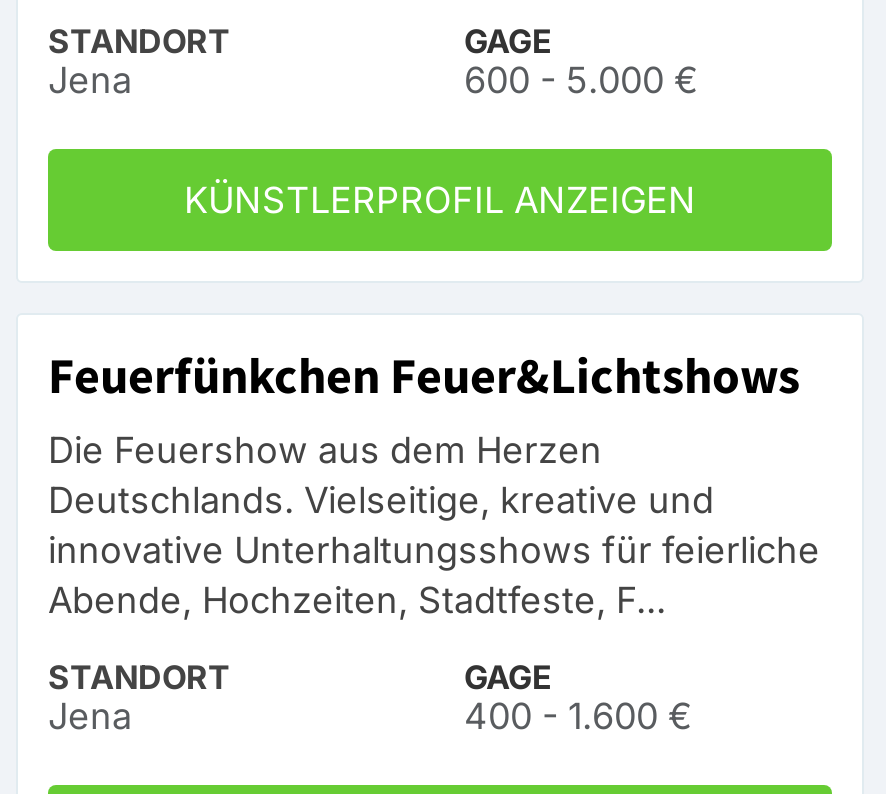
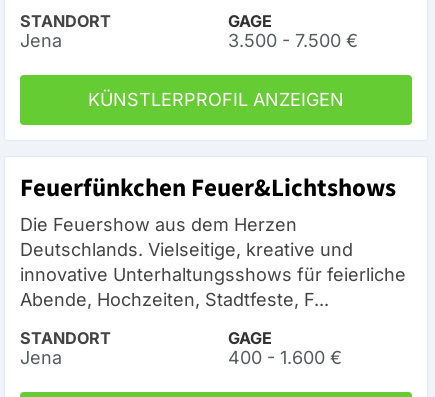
[464,59,698,101] 600 - 5.000 € -> [228,29,358,50] 3.500 - 7.500 €

